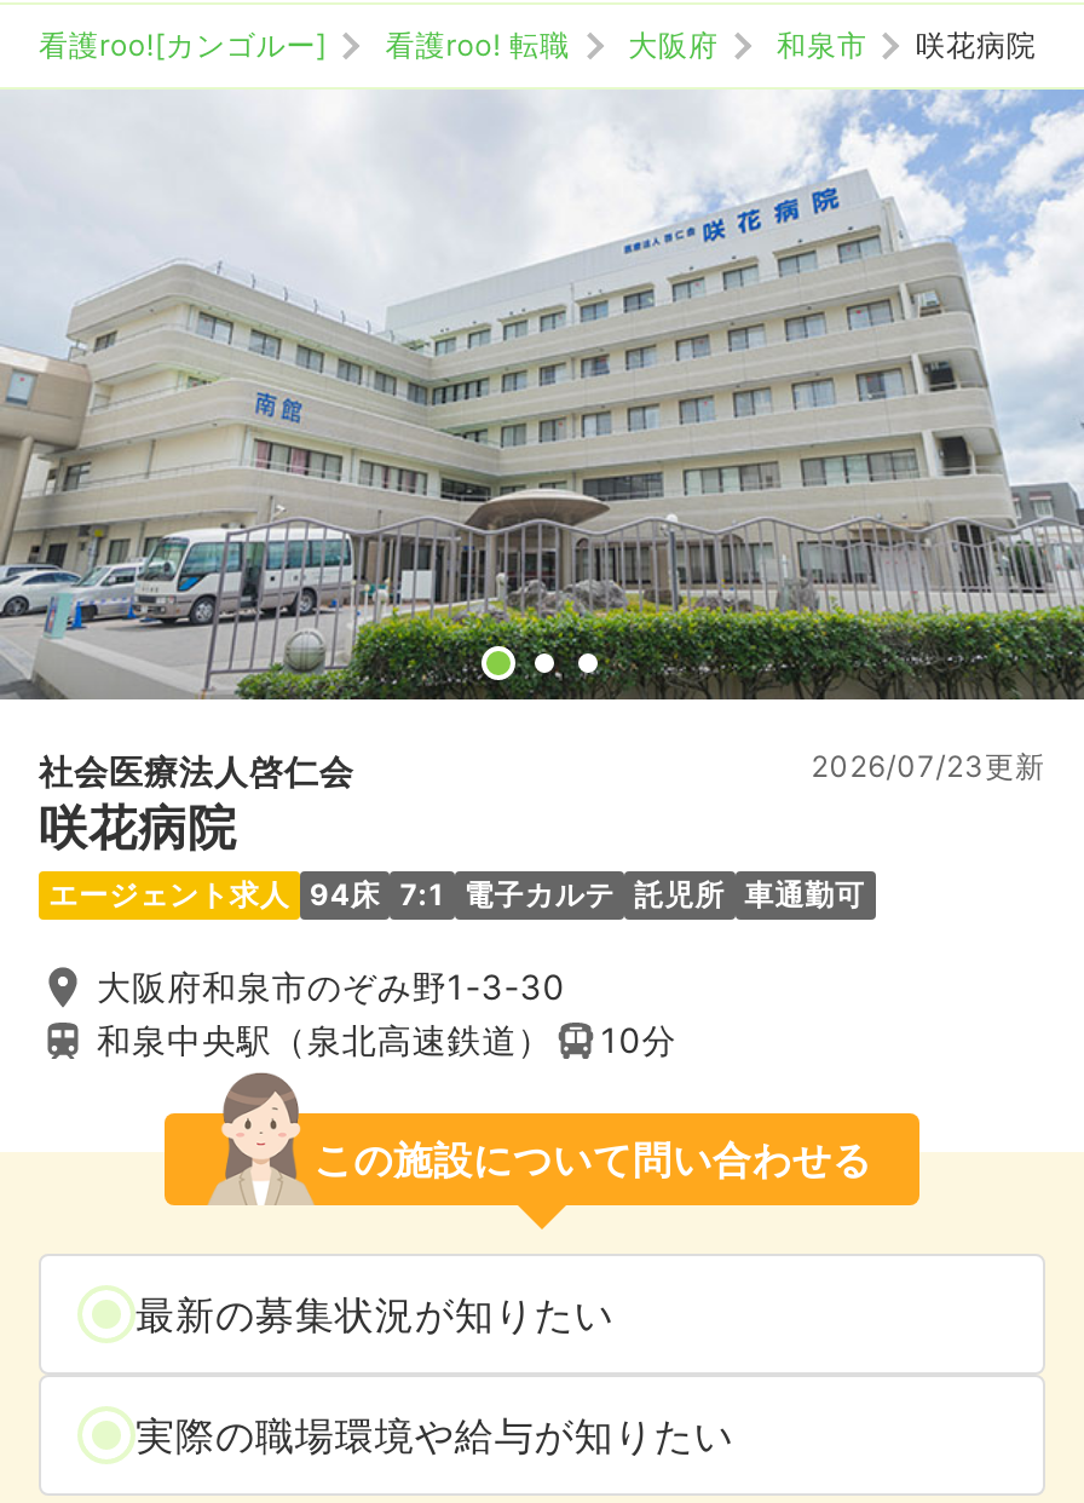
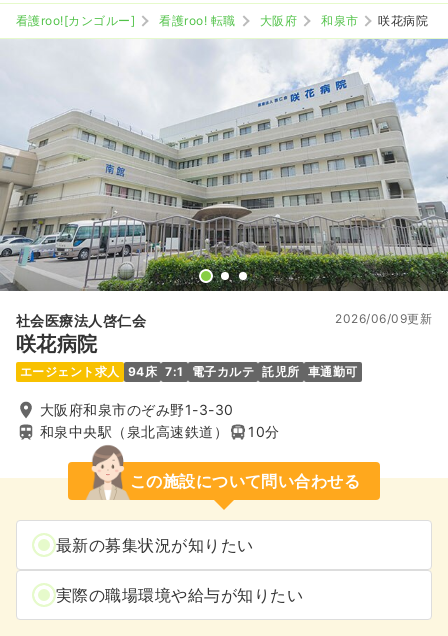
[811,748,1045,784] 2026/07/23更新 -> [335,311,432,326] 2026/06/09更新

